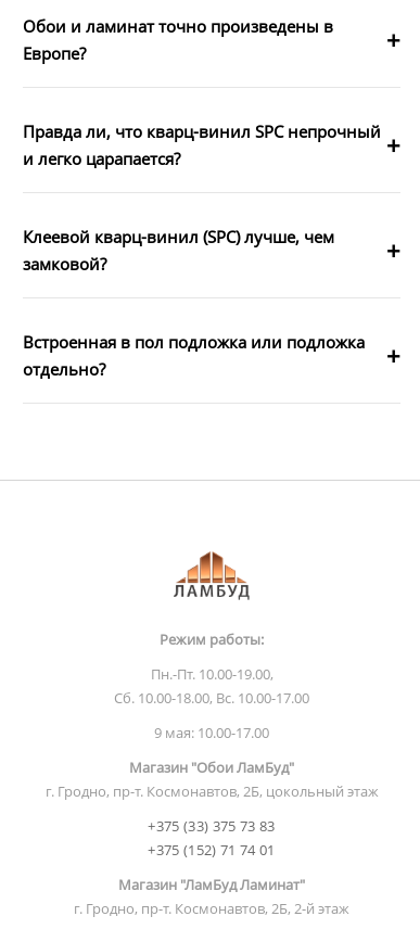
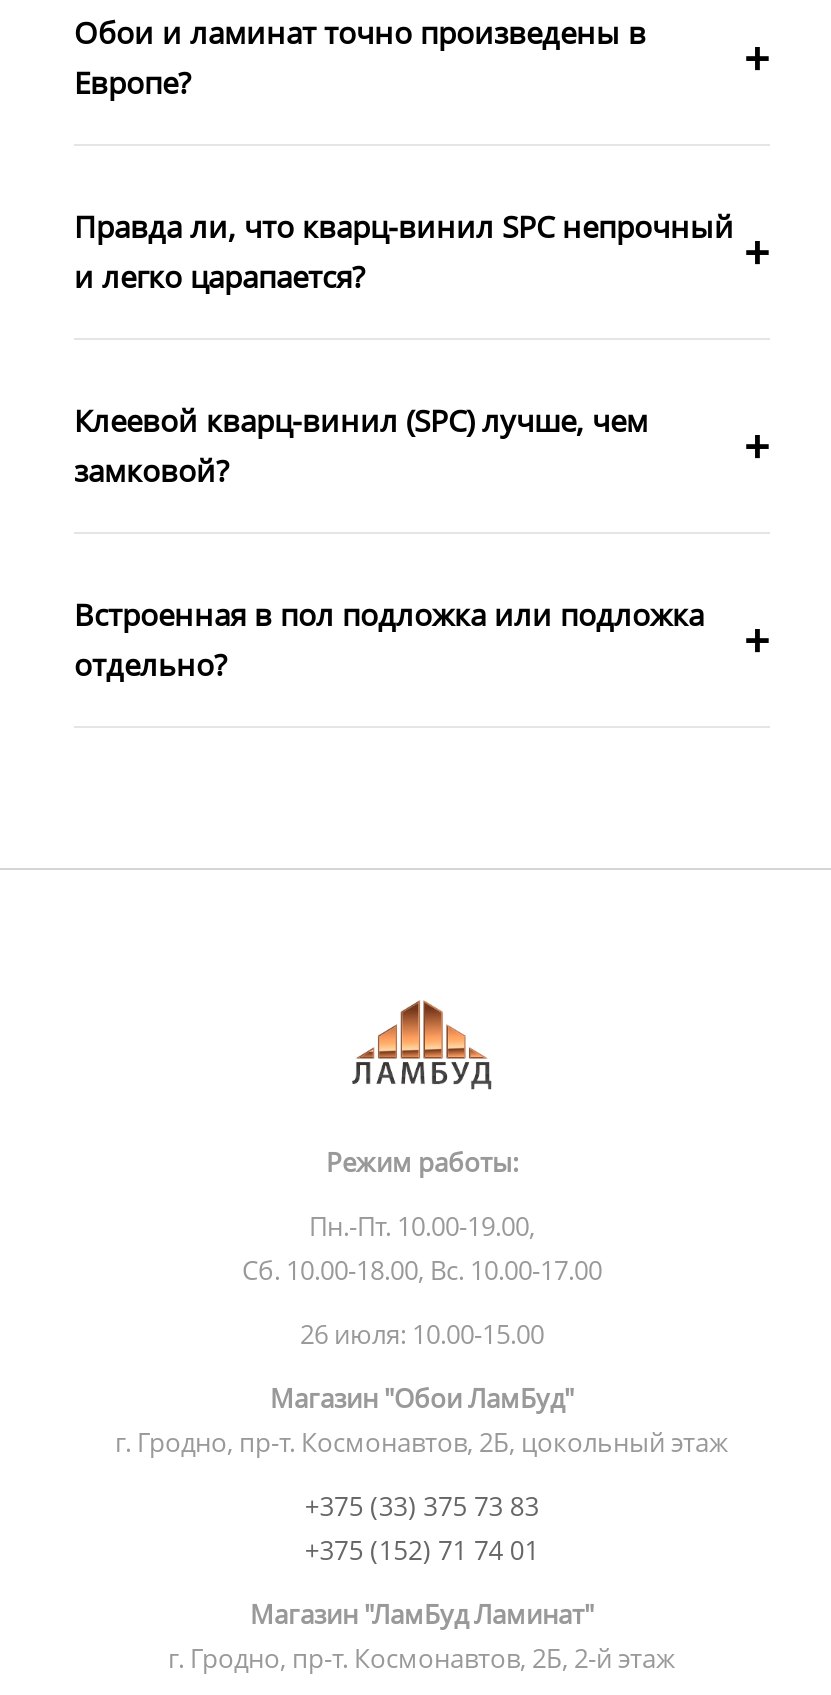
[154,723,269,743] 9 мая: 10.00-17.00 -> [300,1317,544,1353] 26 июля: 10.00-15.00

